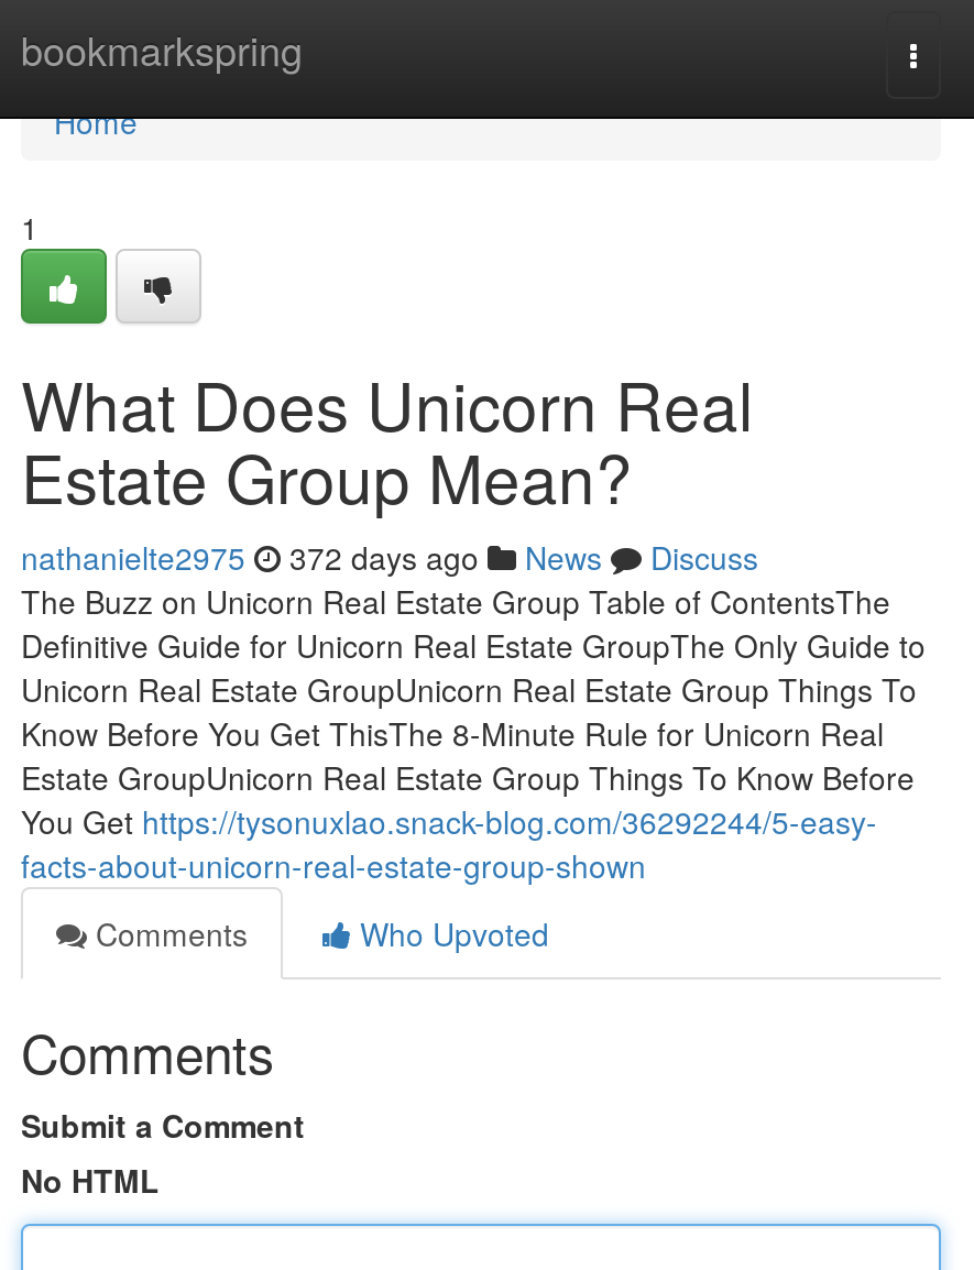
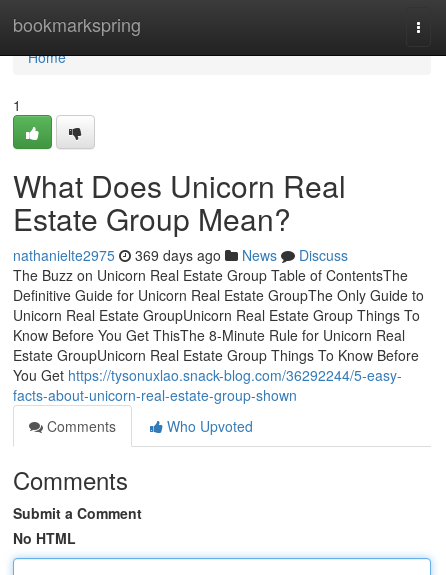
[21,535,758,579] nathanielte2975 372 days ago News Discuss -> [13,245,348,265] nathanielte2975 369 days ago News Discuss

